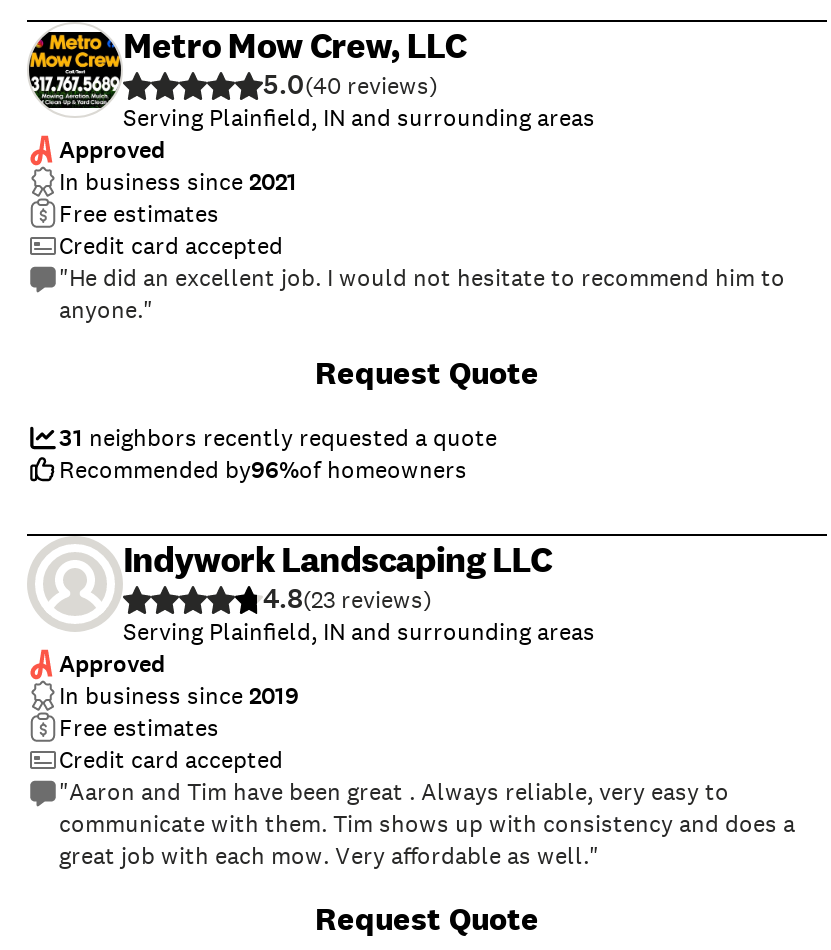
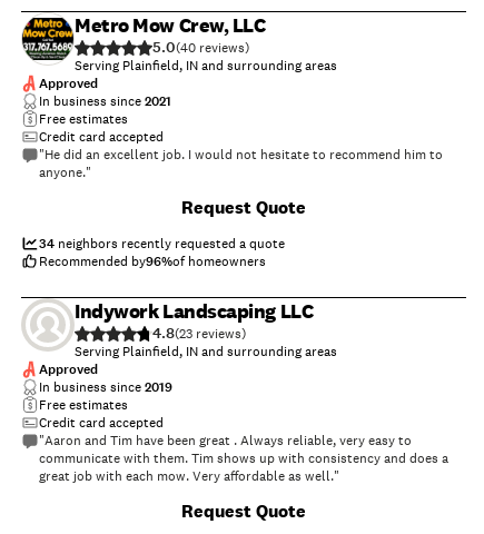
[59,422,497,454] 31 neighbors recently requested a quote -> [39,235,285,253] 34 neighbors recently requested a quote

